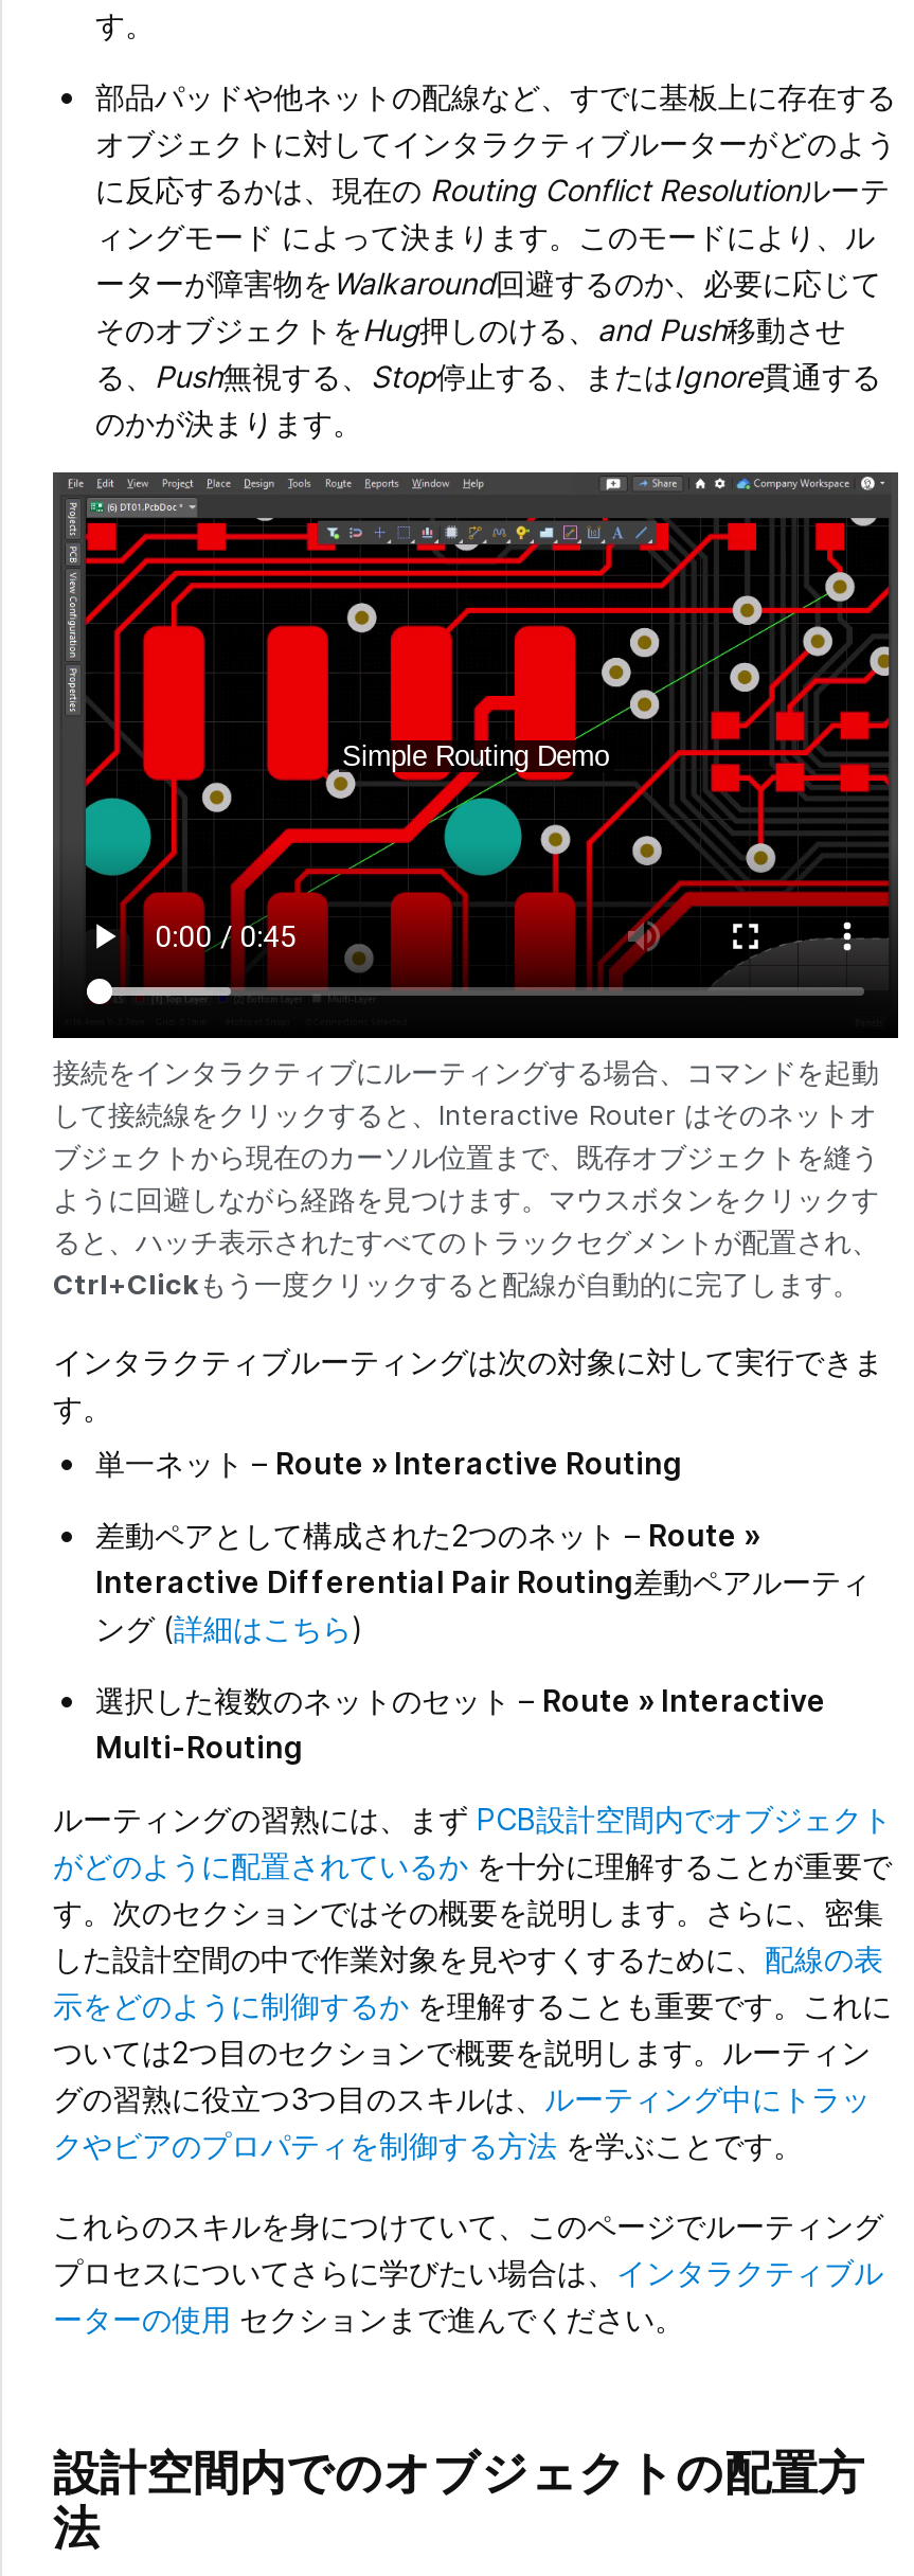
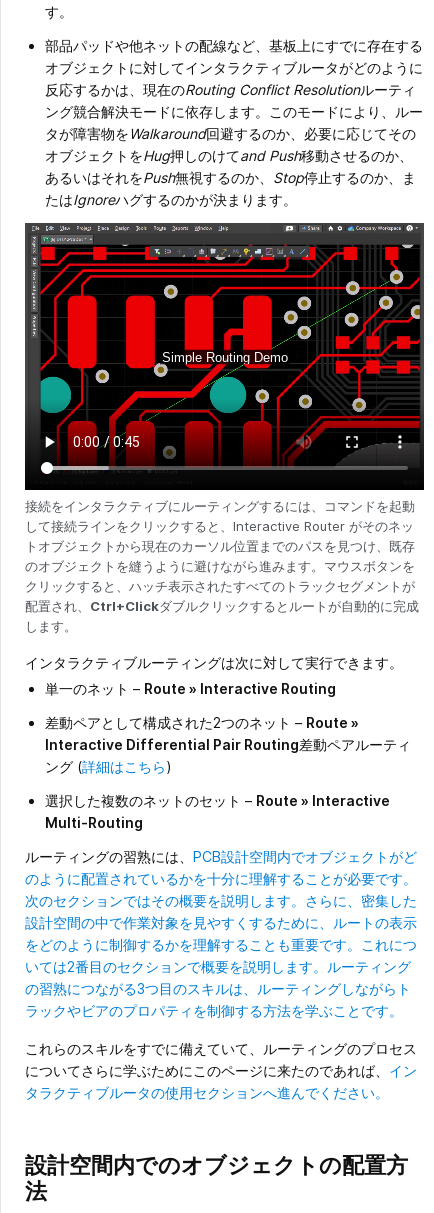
[95,79,896,441] 部品パッドや他ネットの配線など、すでに基板上に存在する | オブジェクトに対してインタラクティブルーターがどのよう | に反応するかは、現在のRouting Conflict Resolutionルーテ | ィングモード によって決まります。このモードにより、ル | ーターが障害物をWalkaround回避するのか、必要に応じて | そのオブジェクトをHug押しのける、and Push移動させ | る、Push無視する、Stop停止する、またはIgnore貫通する | のかが決まります。 -> [45,37,423,208] 部品パッドや他ネットの配線など、基板上にすでに存在する | オブジェクトに対してインタラクティブルータがどのように | 反応するかは、現在のRouting Conflict Resolutionルーティ | ング競合解決モードに依存します。このモードにより、ルー | タが障害物をWalkaround回避するのか、必要に応じてその | オブジェクトをHug押しのけてand Push移動させるのか、 | あるいはそれをPush無視するのか、Stop停止するのか、ま | たはIgnoreハグするのかが決まります。
[53,1055,879,1300] 接続をインタラクティブにルーティングする場合、コマンドを起動 | して接続線をクリックすると、Interactive Router はそのネットオ | ブジェクトから現在のカーソル位置まで、既存オブジェクトを縫う | ように回避しながら経路を見つけます。マウスボタンをクリックす | ると、ハッチ表示されたすべてのトラックセグメントが配置され、 | Ctrl+Clickもう一度クリックすると配線が自動的に完了します。 -> [25,498,419,634] 接続をインタラクティブにルーティングするには、コマンドを起動 | して接続ラインをクリックすると、Interactive Router がそのネッ | トオブジェクトから現在のカーソル位置までのパスを見つけ、既存 | のオブジェクトを縫うように避けながら進みます。マウスボタンを | クリックすると、ハッチ表示されたすべてのトラックセグメントが | 配置され、Ctrl+Clickダブルクリックするとルートが自動的に完成 | します。
[53,1343,883,1425] インタラクティブルーティングは次の対象に対して実行できま | す。 -> [25,654,403,671] インタラクティブルーティングは次に対して実行できます。
[95,1444,682,1480] 単一ネット – Route » Interactive Routing -> [45,680,336,697] 単一のネット – Route » Interactive Routing
[53,1800,892,2162] ルーティングの習熟には、まずPCB設計空間内でオブジェクト | がどのように配置されているかを十分に理解することが重要で | す。次のセクションではその概要を説明します。さらに、密集 | した設計空間の中で作業対象を見やすくするために、配線の表 | 示をどのように制御するかを理解することも重要です。これに | ついては2つ目のセクションで概要を説明します。ルーティン | グの習熟に役立つ3つ目のスキルは、ルーティング中にトラッ | クやビアのプロパティを制御する方法を学ぶことです。 -> [25,848,417,1019] ルーティングの習熟には、PCB設計空間内でオブジェクトがど | のように配置されているかを十分に理解することが必要です。 | 次のセクションではその概要を説明します。さらに、密集した | 設計空間の中で作業対象を見やすくするために、ルートの表示 | をどのように制御するかを理解することも重要です。これにつ | いては2番目のセクションで概要を説明します。ルーティング | の習熟につながる3つ目のスキルは、ルーティングしながらト | ラックやビアのプロパティを制御する方法を学ぶことです。
[53,2207,883,2336] これらのスキルを身につけていて、このページでルーティング | プロセスについてさらに学びたい場合は、インタラクティブル | ーターの使用セクションまで進んでください。 -> [25,1040,417,1101] これらのスキルをすでに備えていて、ルーティングのプロセス | についてさらに学ぶためにこのページに来たのであれば、イン | タラクティブルータの使用セクションへ進んでください。

